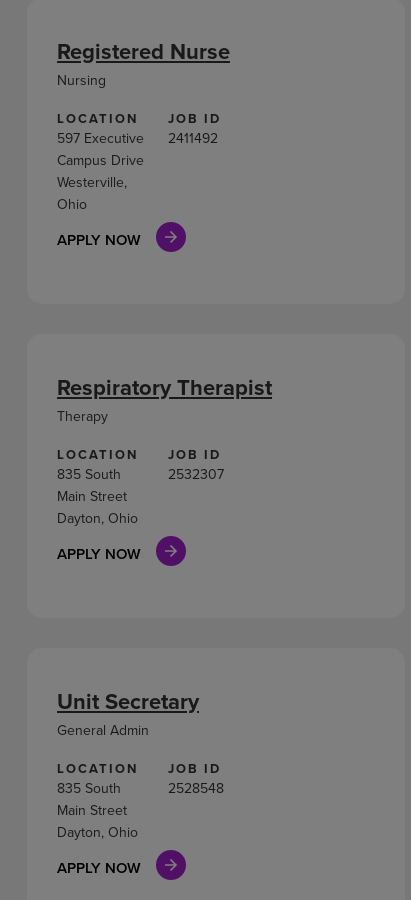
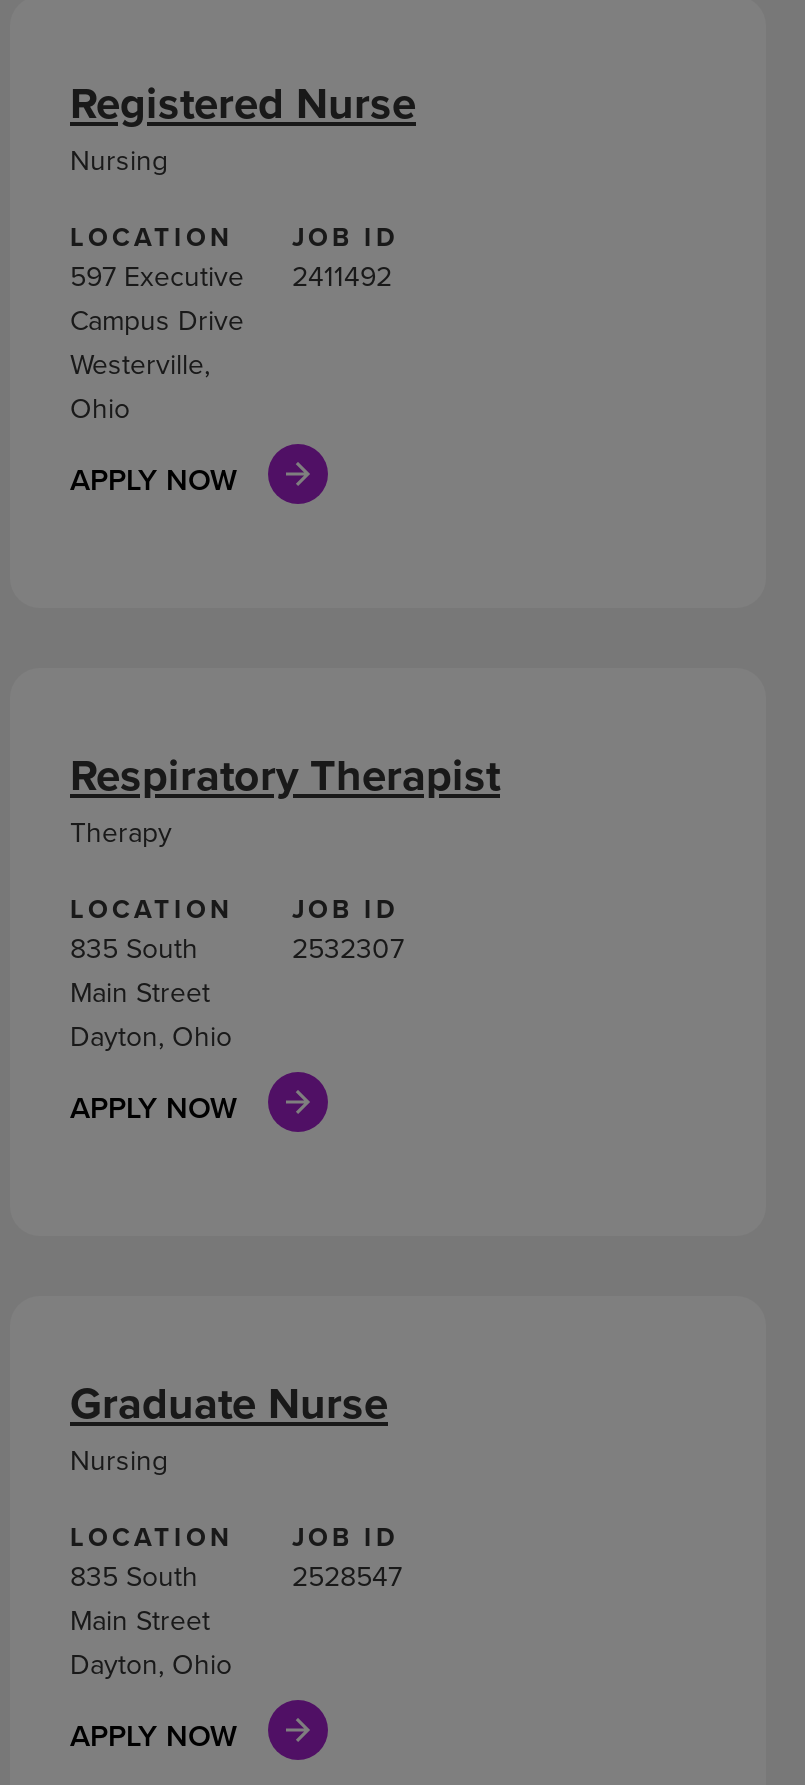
[57,684,199,739] Unit Secretary | General Admin -> [70,1369,388,1479] Graduate Nurse | Nursing
[168,777,224,797] 2528548 -> [292,1555,402,1595] 2528547

